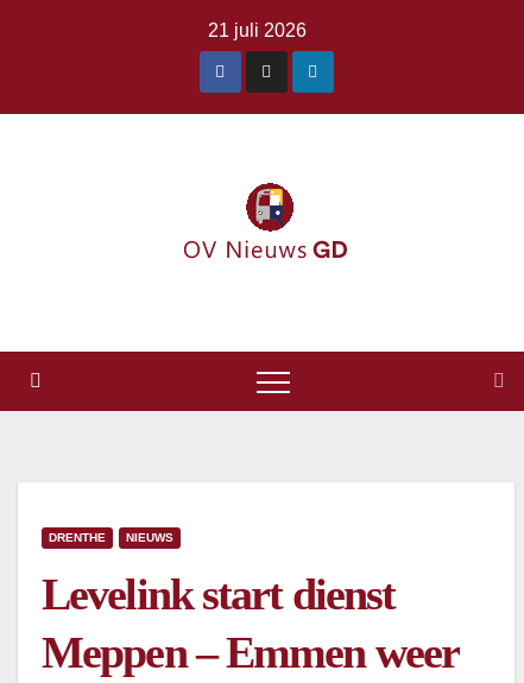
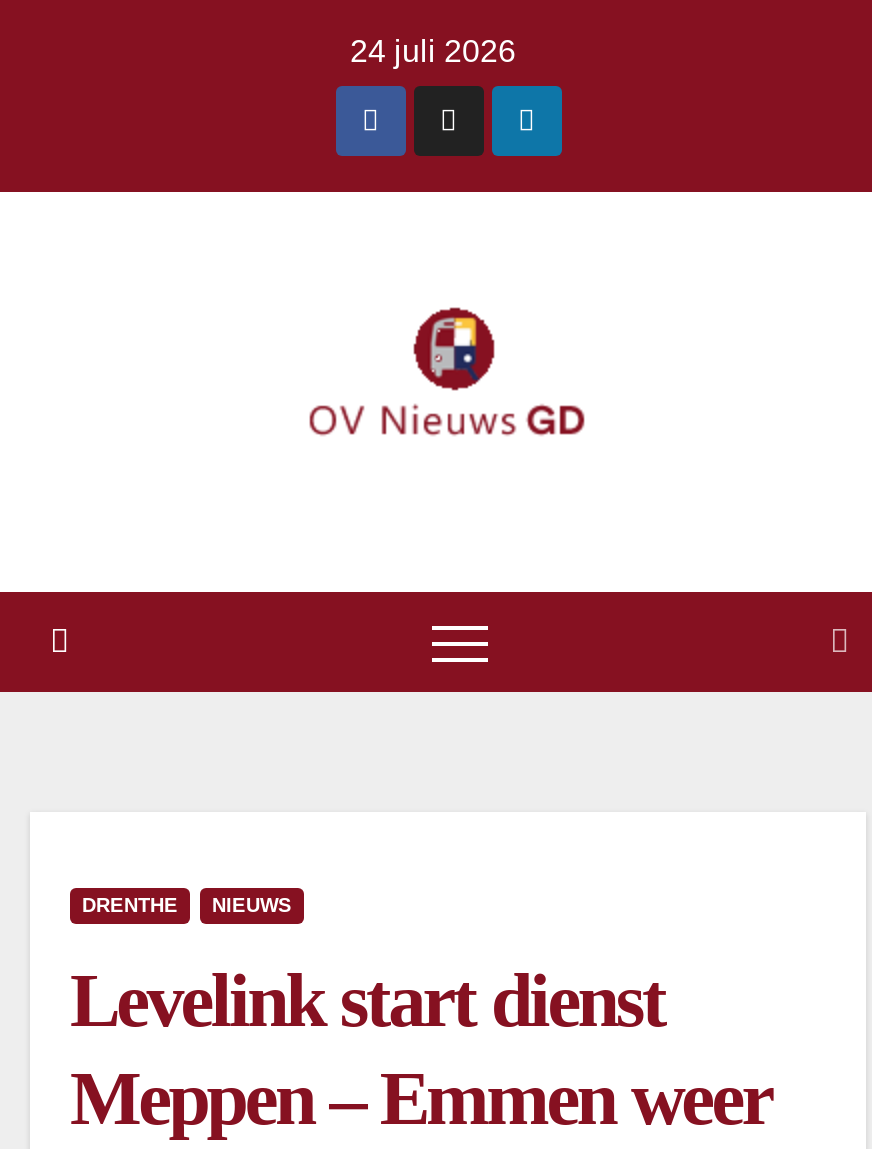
[208,20,307,40] 21 juli 2026 -> [350,34,516,68] 24 juli 2026

